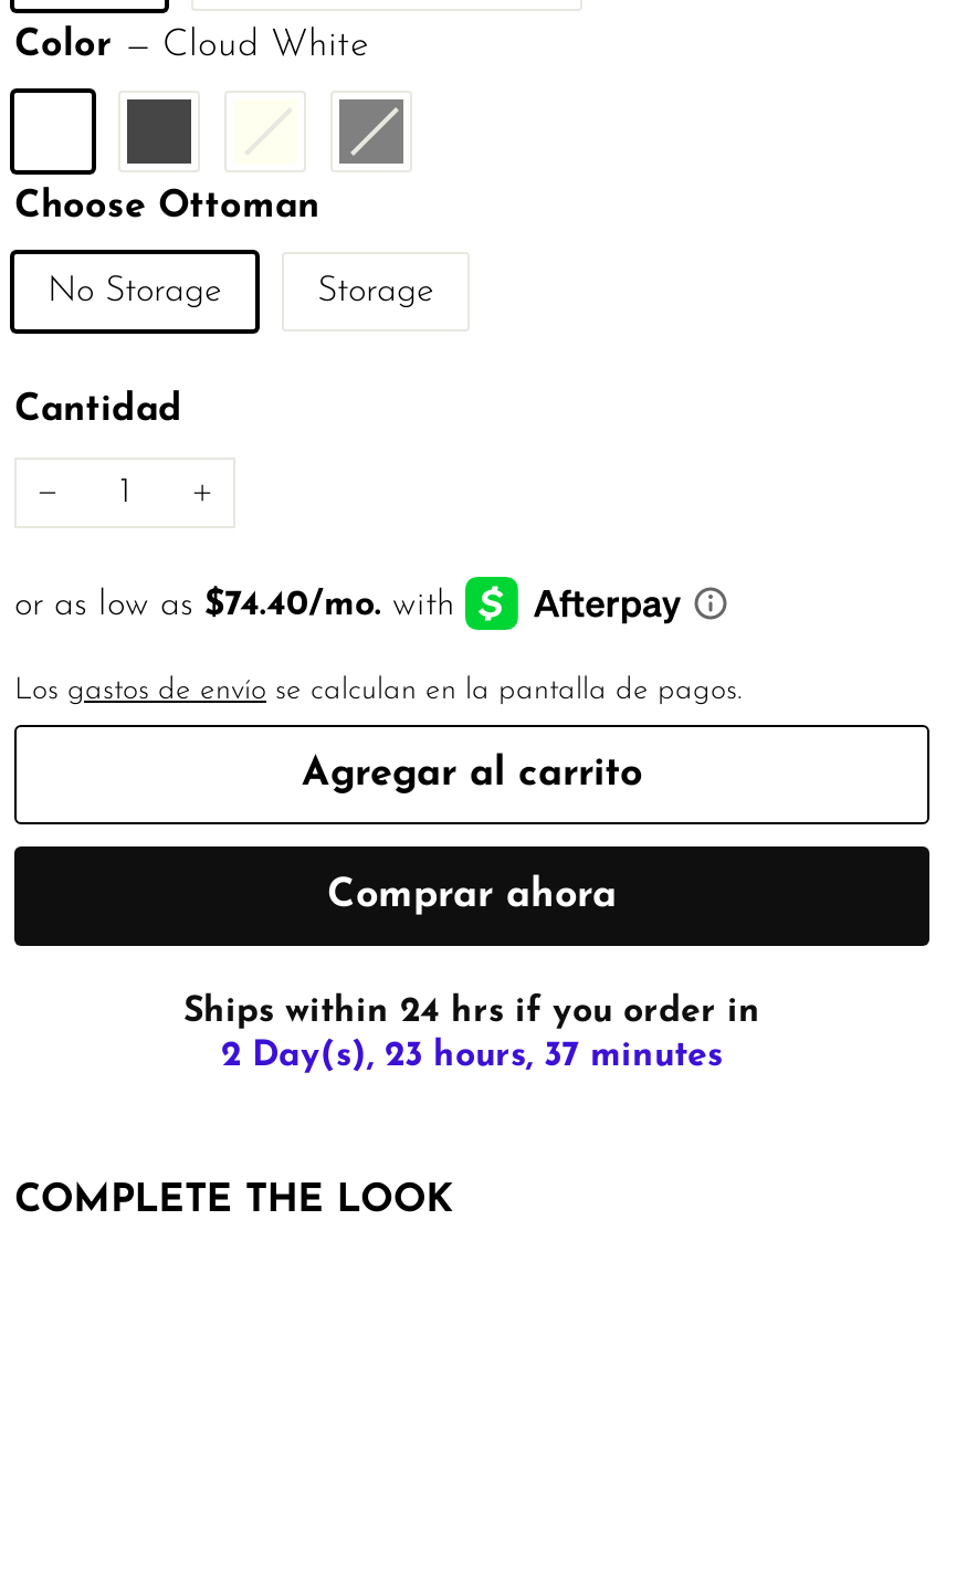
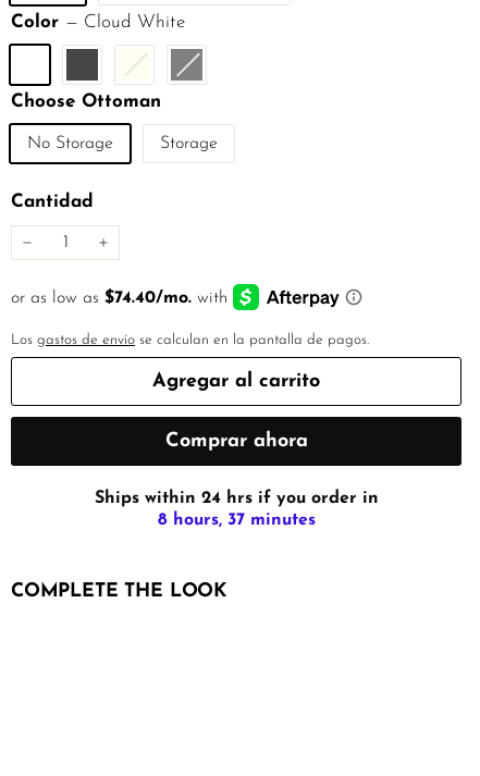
[221,1040,723,1075] 2 Day(s), 23 hours, 37 minutes -> [157,512,315,529] 8 hours, 37 minutes

